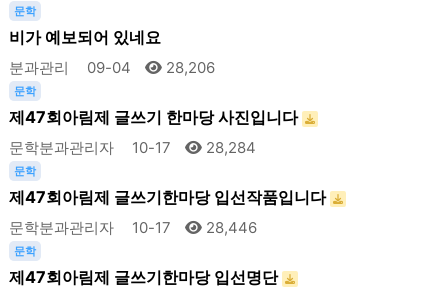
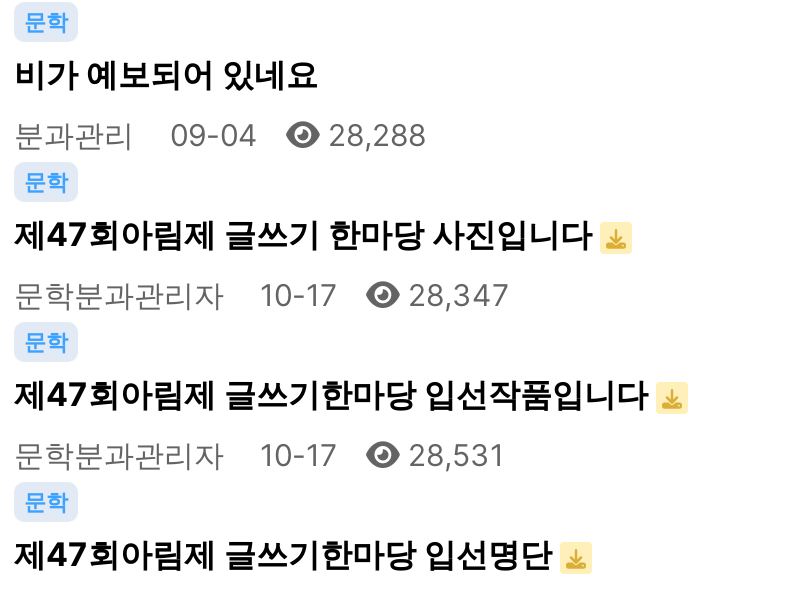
[9,58,215,77] 분과관리 09-04 28,206 -> [14,116,426,154] 분과관리 09-04 28,288
[9,138,256,157] 문학분과관리자 10-17 28,284 -> [14,276,510,314] 문학분과관리자 10-17 28,347
[9,218,257,237] 문학분과관리자 10-17 28,446 -> [14,436,504,474] 문학분과관리자 10-17 28,531

